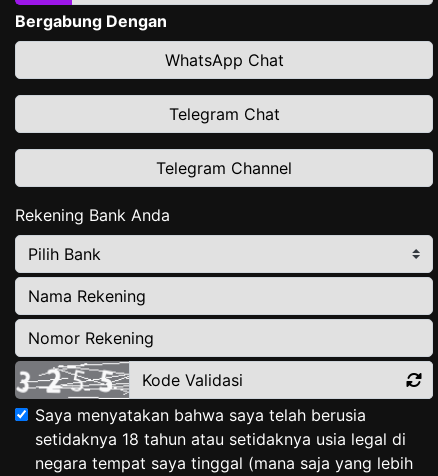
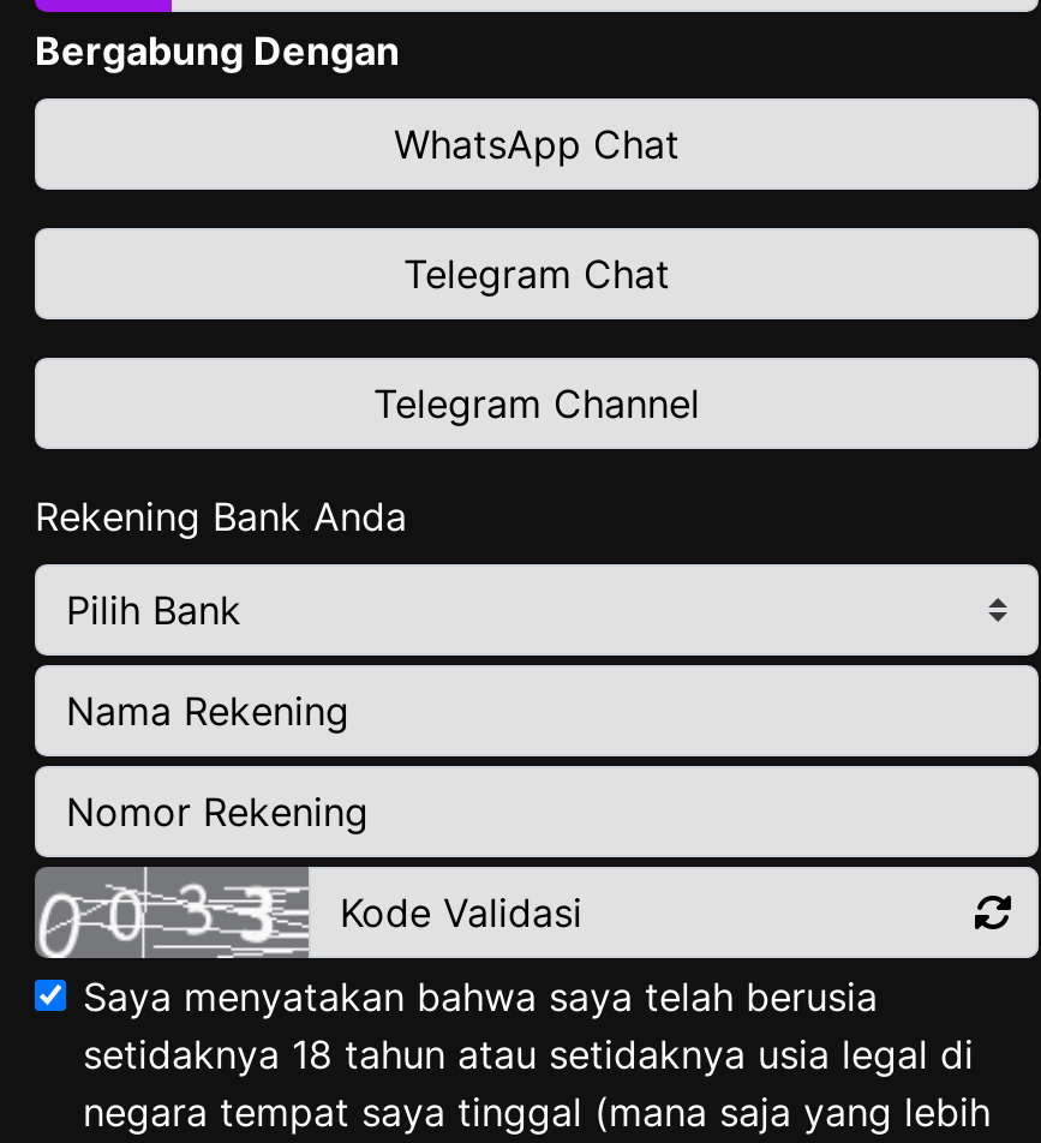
[18,362,128,398] [image] -> [40,867,309,961] [image]

